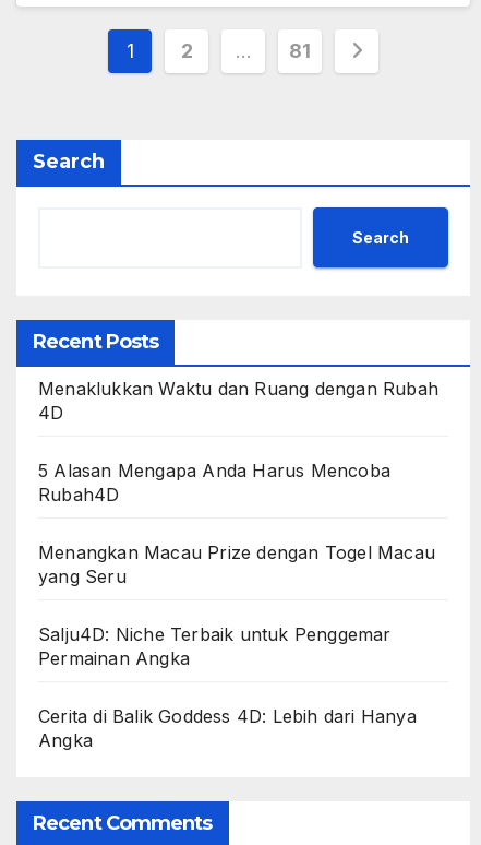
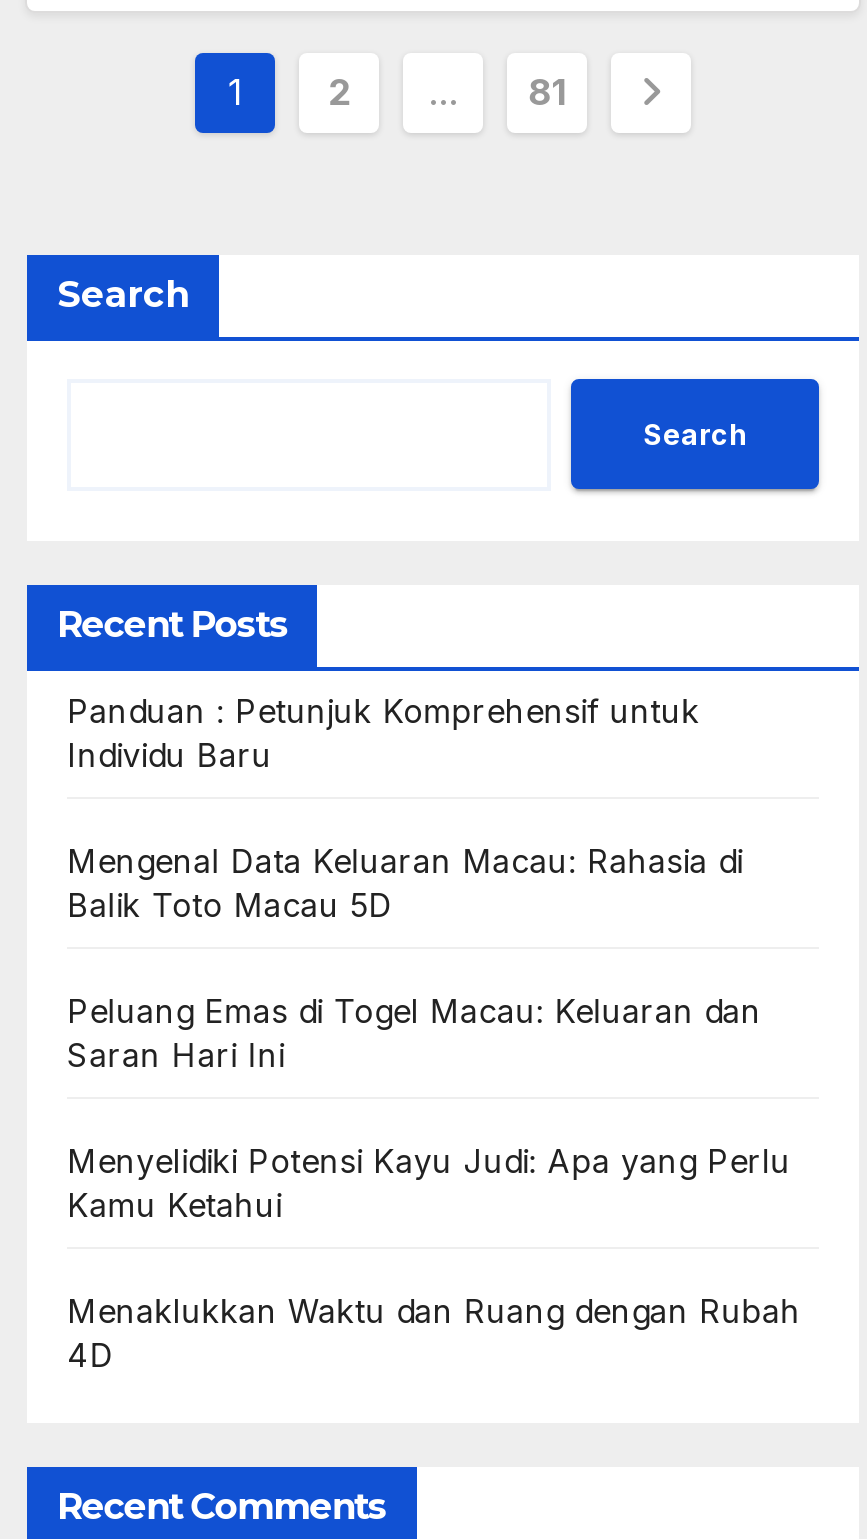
none -> [67,692,791,1226] Panduan : Petunjuk Komprehensif untuk | Individu Baru | Mengenal Data Keluaran Macau: Rahasia di | Balik Toto Macau 5D | Peluang Emas di Togel Macau: Keluaran dan | Saran Hari Ini | Menyelidiki Potensi Kayu Judi: Apa yang Perlu | Kamu Ketahui
moved [38,378,438,424] -> [67,1292,801,1376]: Menaklukkan Waktu dan Ruang dengan Rubah | 4D
[38,460,435,751] 5 Alasan Mengapa Anda Harus Mencoba | Rubah4D | Menangkan Macau Prize dengan Togel Macau | yang Seru | Salju4D: Niche Terbaik untuk Penggemar | Permainan Angka | Cerita di Balik Goddess 4D: Lebih dari Hanya | Angka -> none

